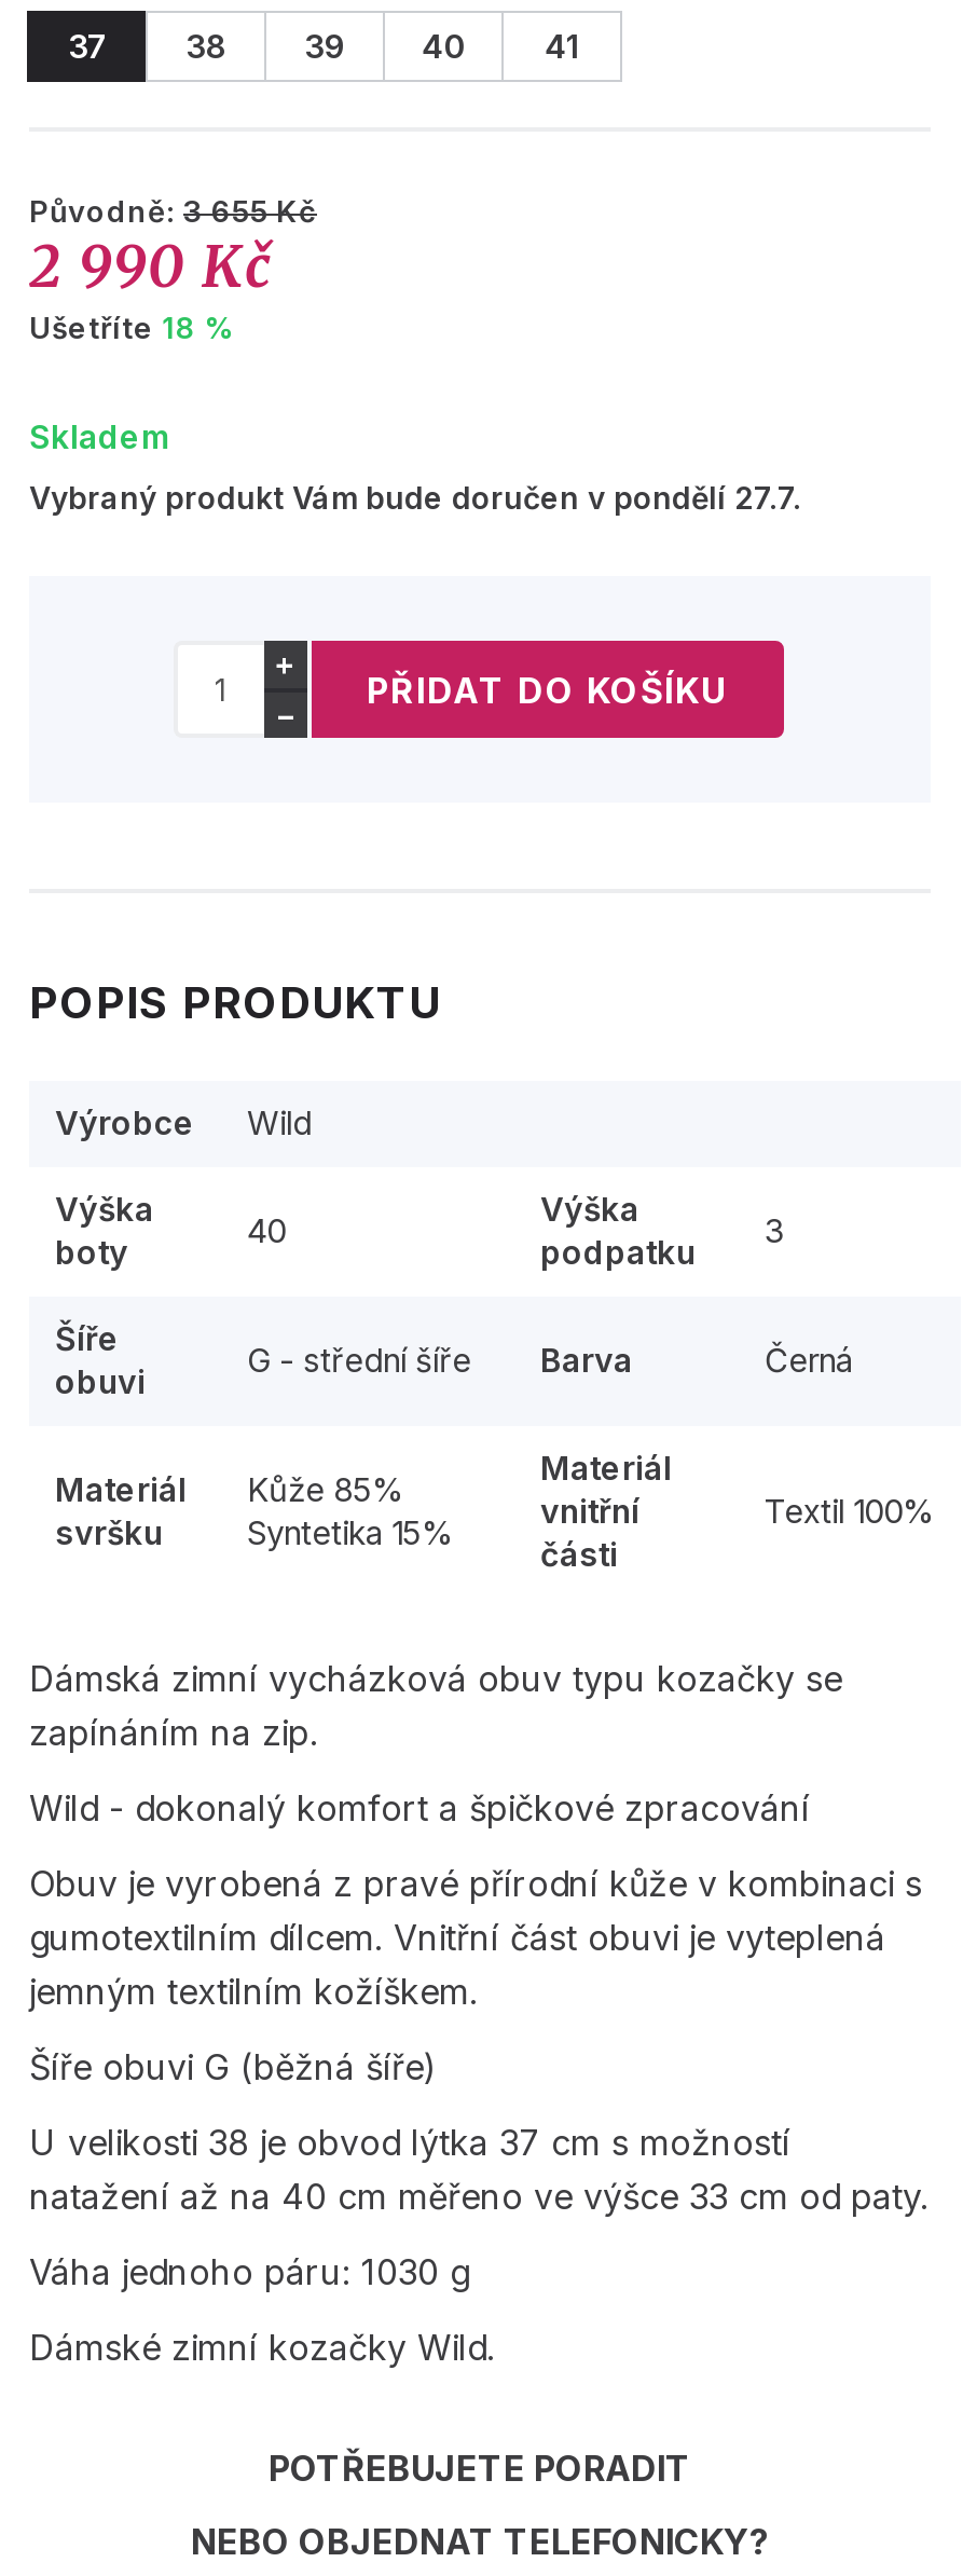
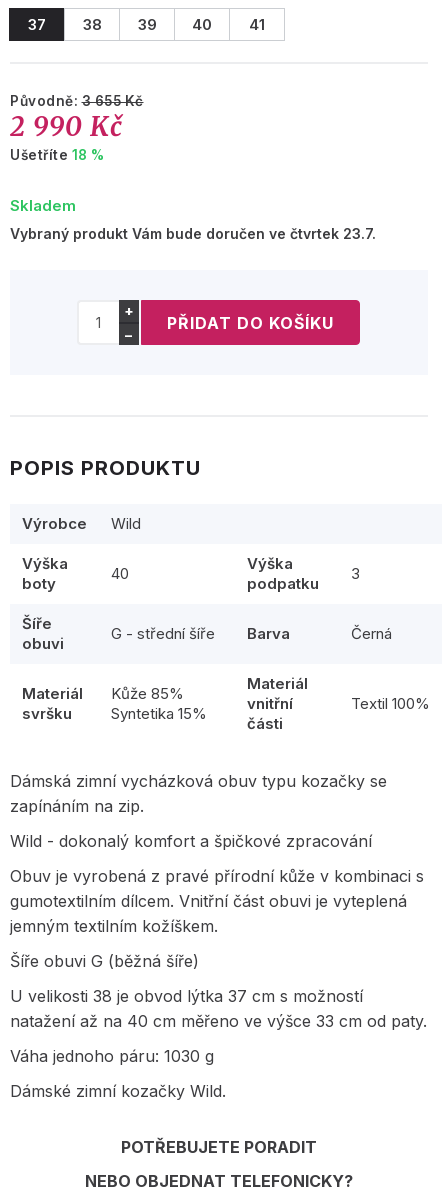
[29,479,801,516] Vybraný produkt Vám bude doručen v pondělí 27.7. -> [10,225,376,242] Vybraný produkt Vám bude doručen ve čtvrtek 23.7.

